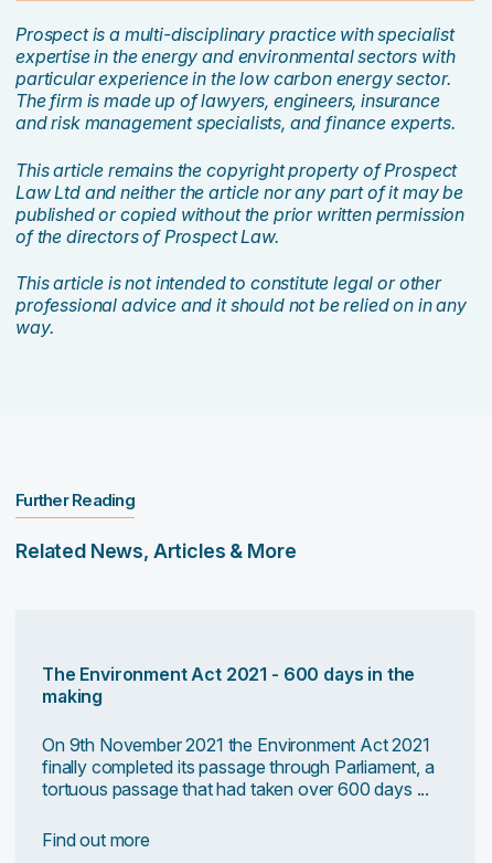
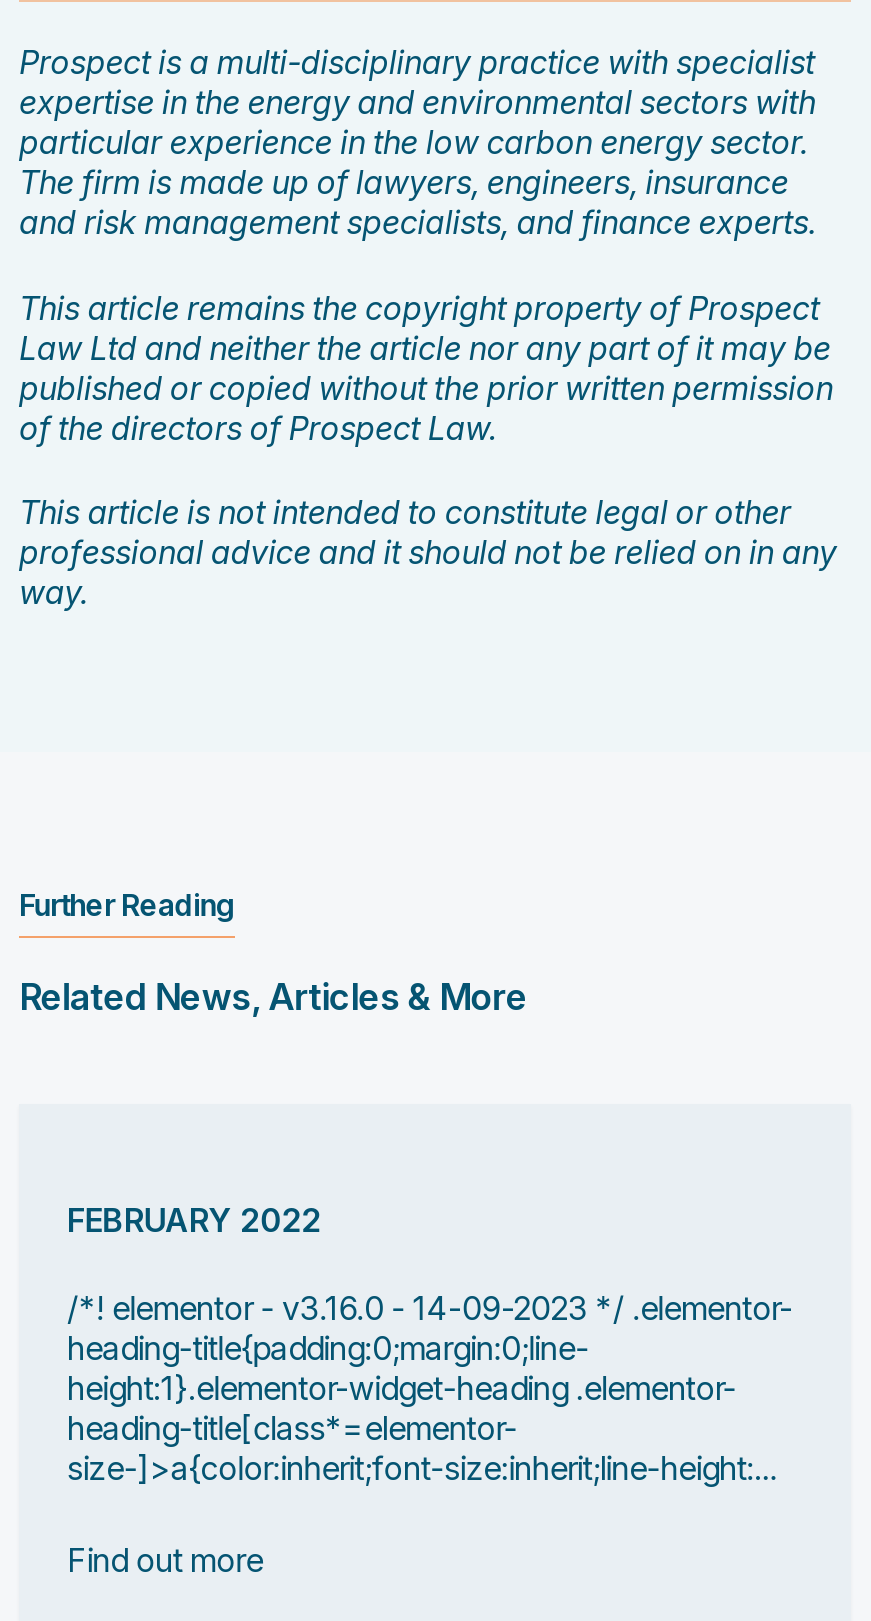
[42,663,415,708] The Environment Act 2021 - 600 days in the | making -> [67,1201,321,1241] FEBRUARY 2022
[42,734,434,800] On 9th November 2021 the Environment Act 2021 | finally completed its passage through Parliament, a | tortuous passage that had taken over 600 days ... -> [67,1289,793,1489] /*! elementor - v3.16.0 - 14-09-2023 */ .elementor- | heading-title{padding:0;margin:0;line- | height:1}.elementor-widget-heading .elementor- | heading-title[class*=elementor- | size-]>a{color:inherit;font-size:inherit;line-height:...

